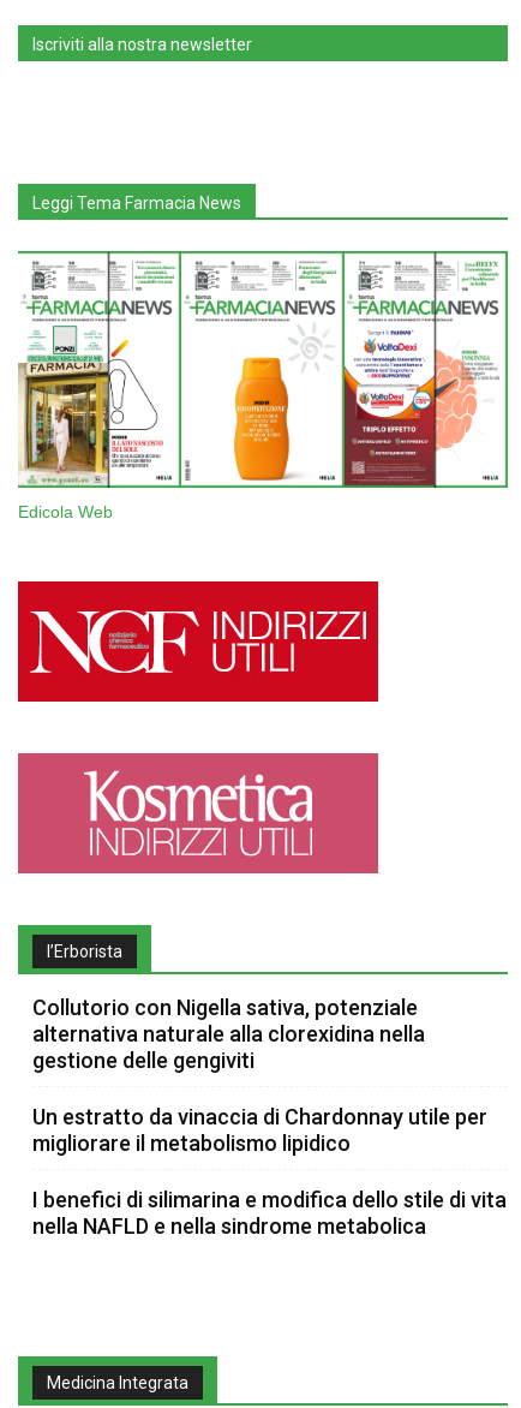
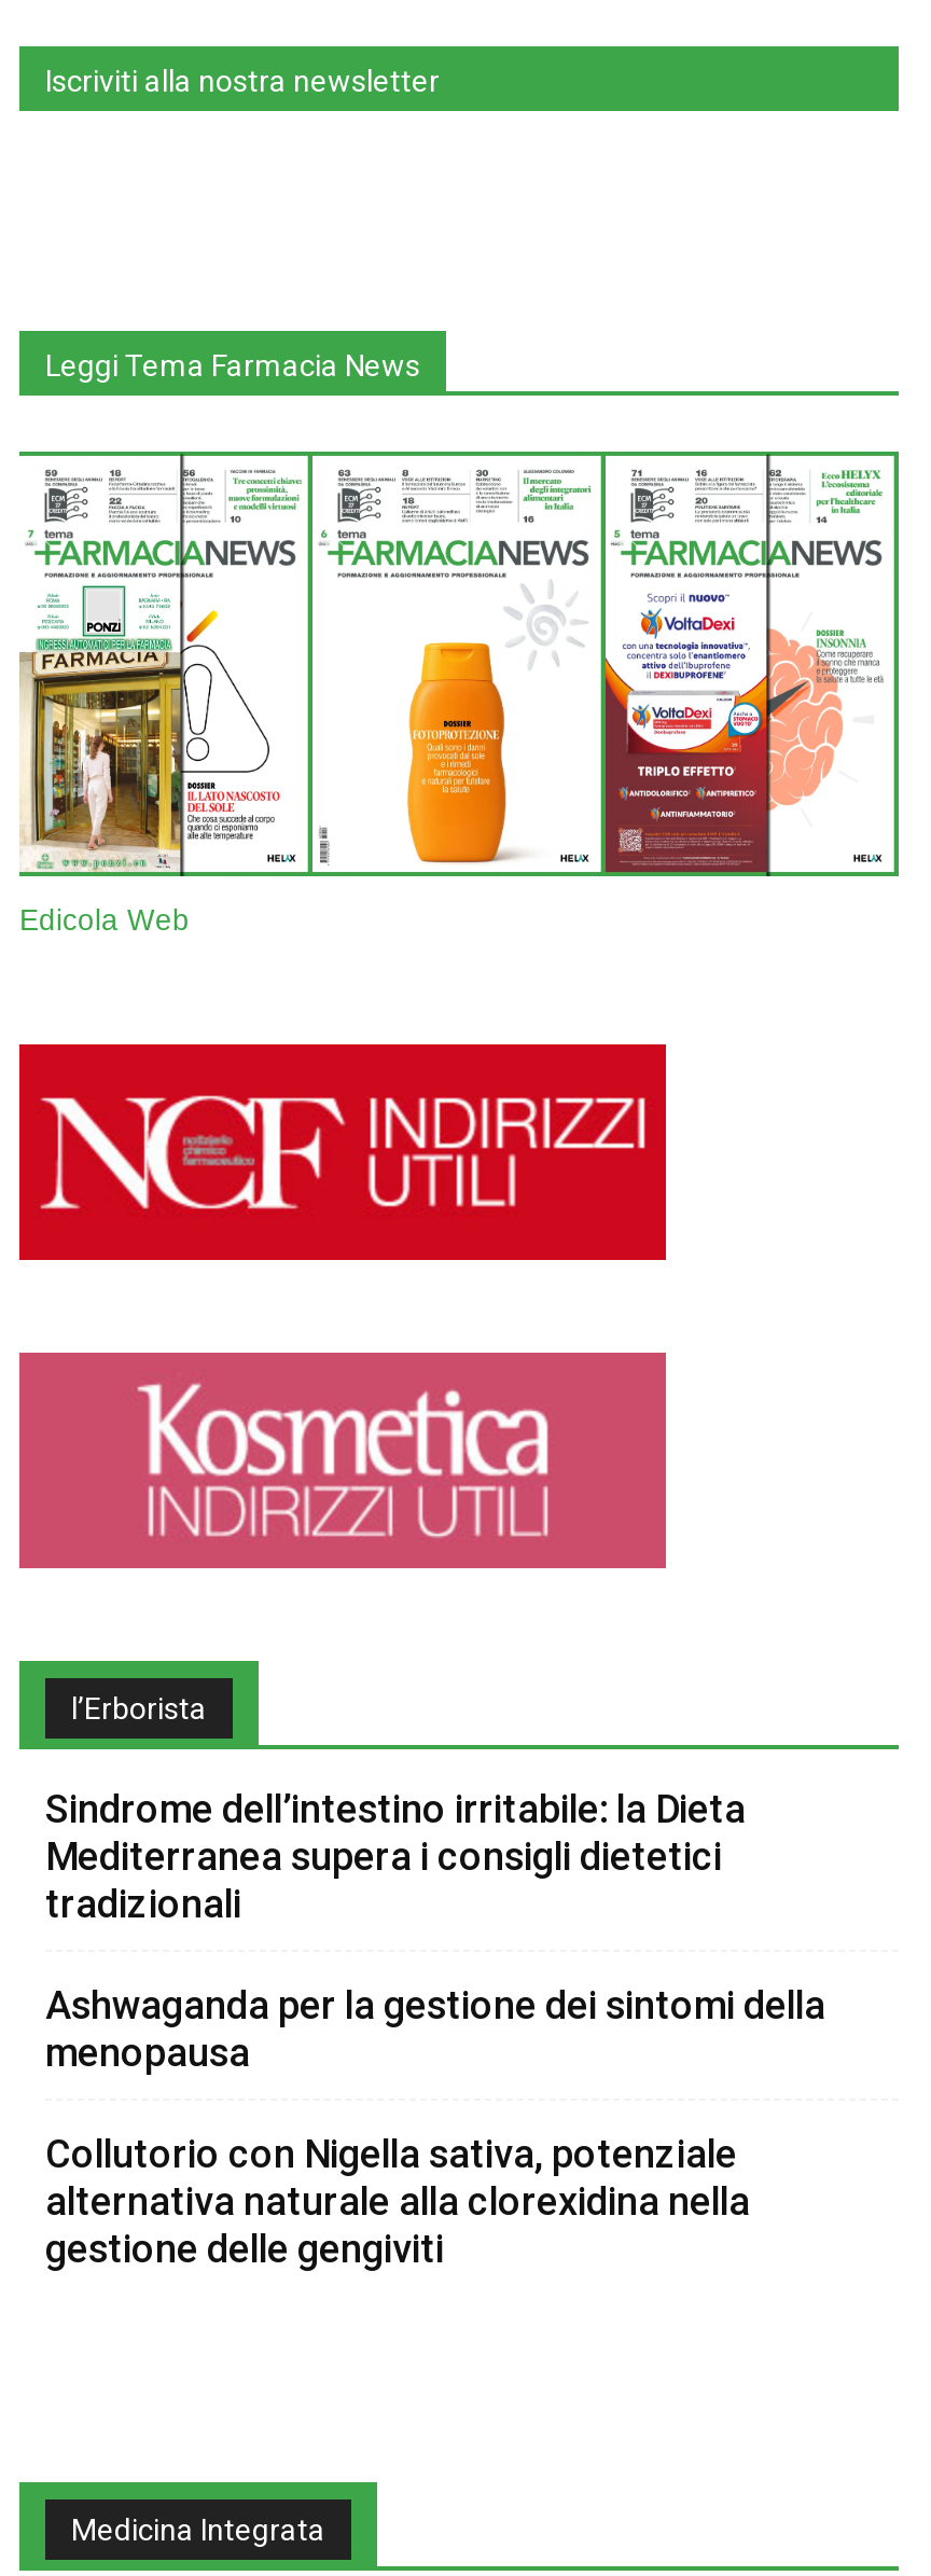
none -> [45,1785,825,2074] Sindrome dell’intestino irritabile: la Dieta | Mediterranea supera i consigli dietetici | tradizionali | Ashwaganda per la gestione dei sintomi della | menopausa
moved [32,994,425,1072] -> [45,2130,750,2270]: Collutorio con Nigella sativa, potenziale | alternativa naturale alla clorexidina nella | gestione delle gengiviti
[32,1104,507,1238] Un estratto da vinaccia di Chardonnay utile per | migliorare il metabolismo lipidico | I benefici di silimarina e modifica dello stile di vita | nella NAFLD e nella sindrome metabolica -> none

